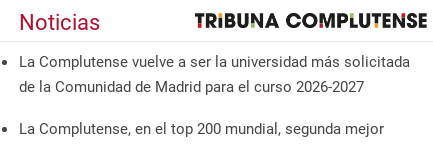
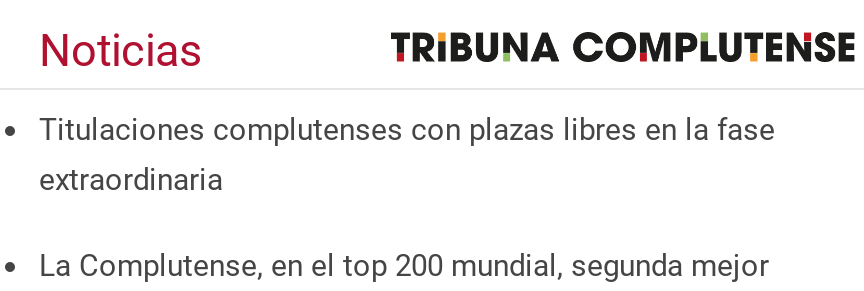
[19,53,410,96] La Complutense vuelve a ser la universidad más solicitada | de la Comunidad de Madrid para el curso 2026-2027 -> [39,112,775,198] Titulaciones complutenses con plazas libres en la fase | extraordinaria

